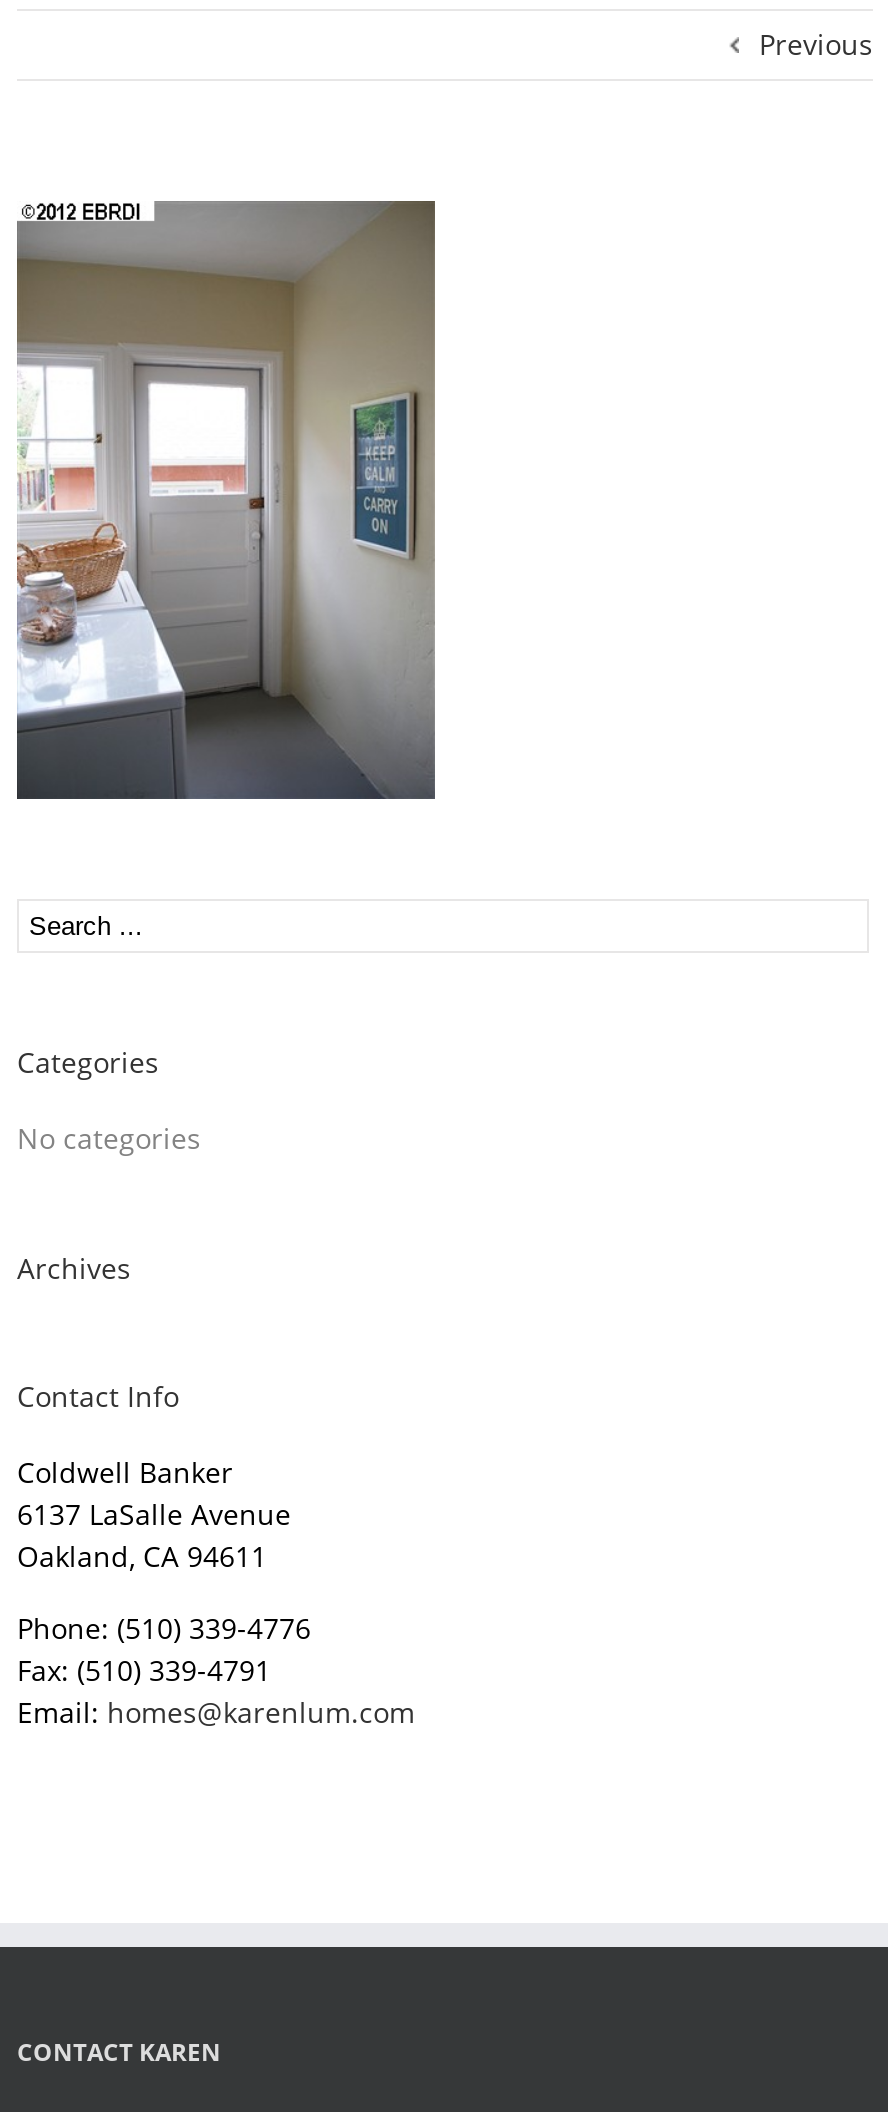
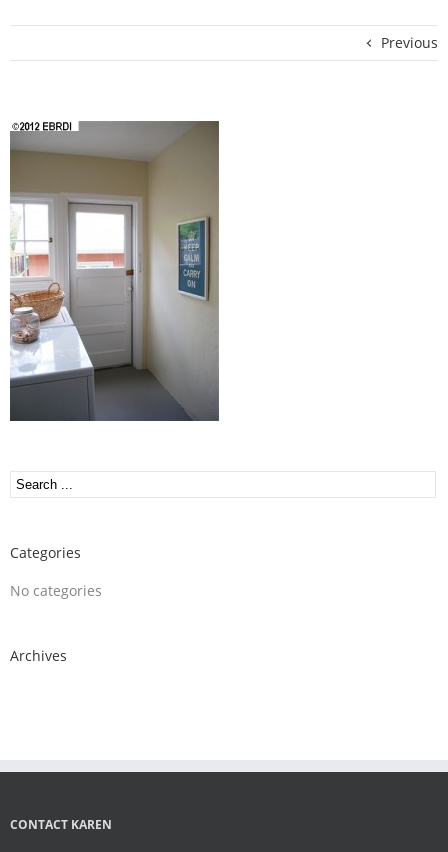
[17,1378,415,1732] Contact Info | Coldwell Banker | 6137 LaSalle Avenue | Oakland, CA 94611 | Phone: (510) 339-4776 | Fax: (510) 339-4791 | Email: homes@karenlum.com -> none

